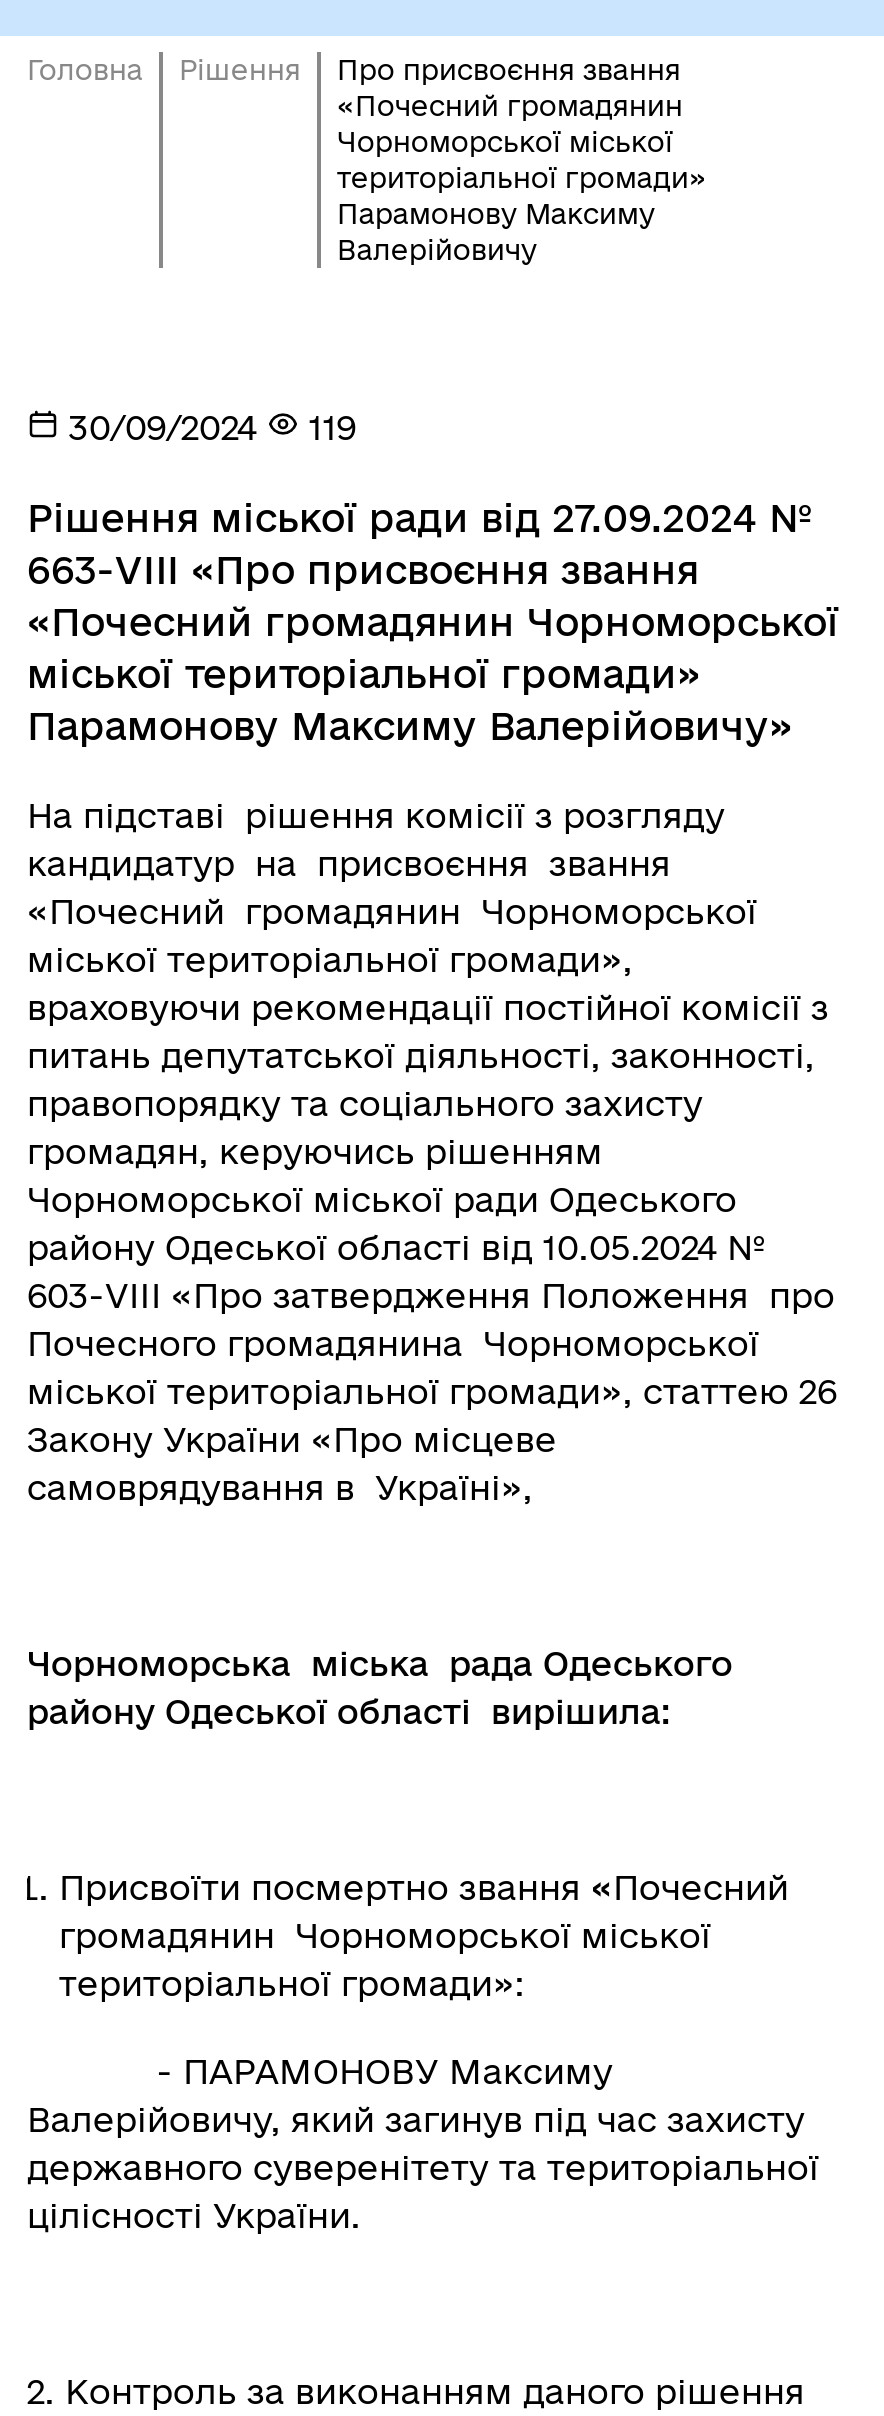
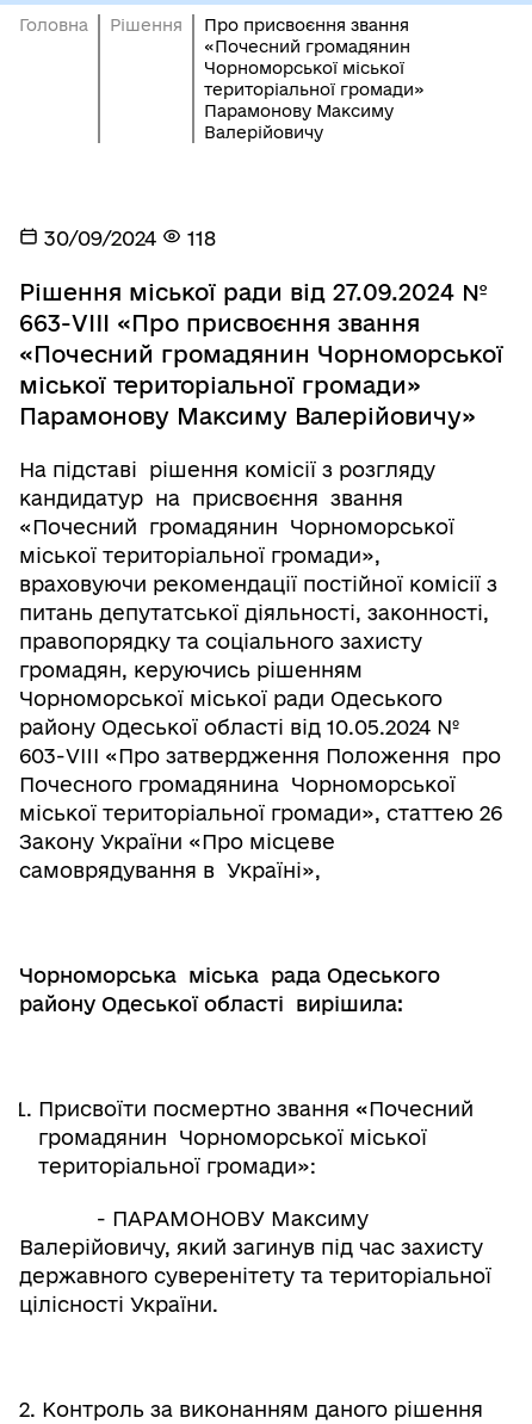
[59,408,357,446] 30/09/2024 119 -> [38,227,216,249] 30/09/2024 118

